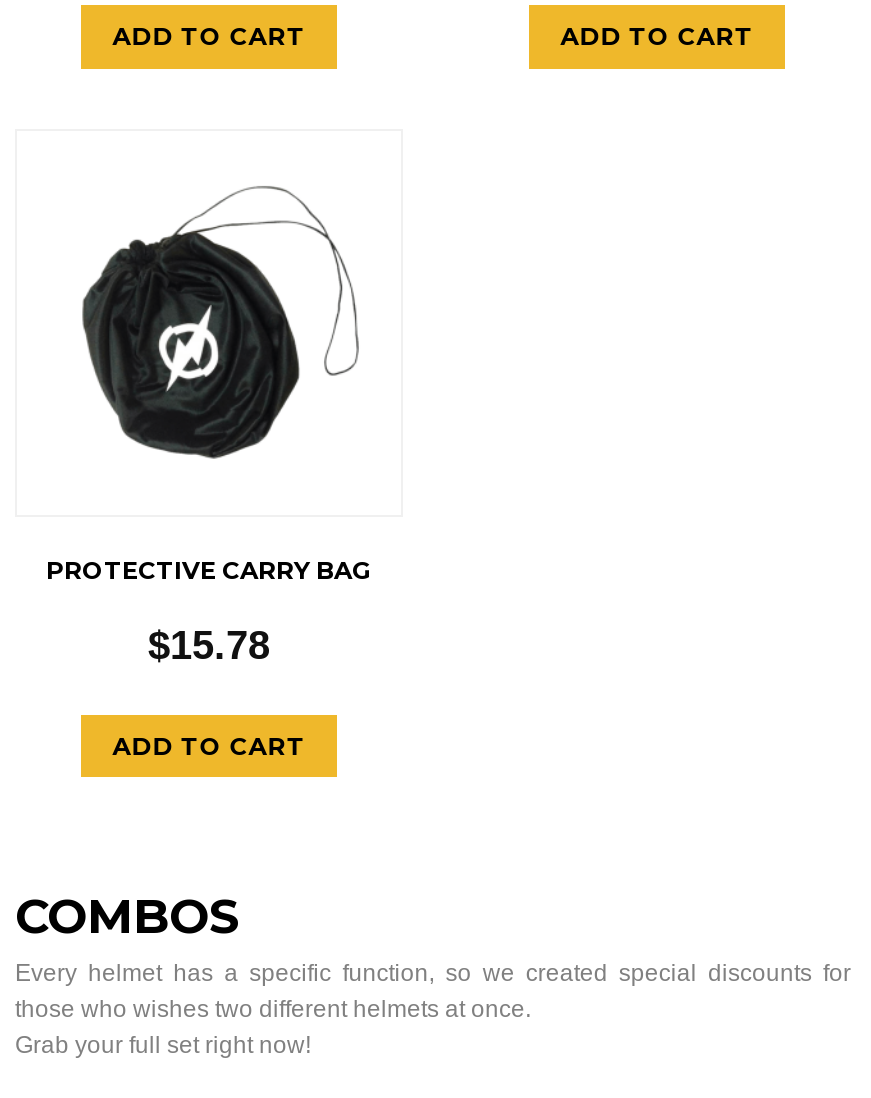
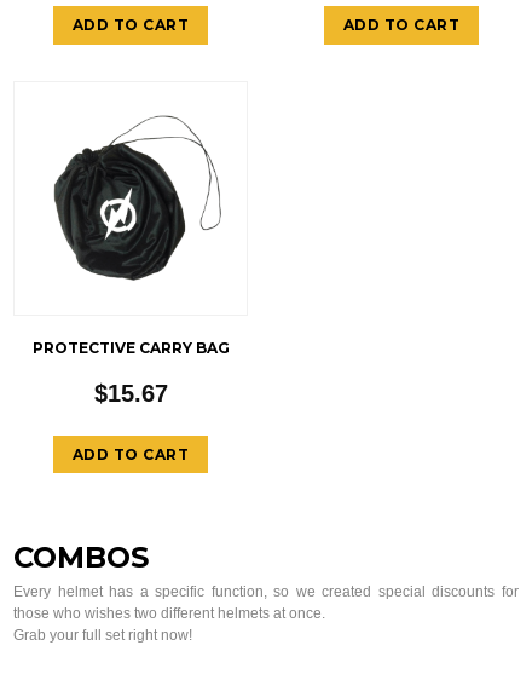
[148,622,270,666] $15.78 -> [94,379,167,406] $15.67

